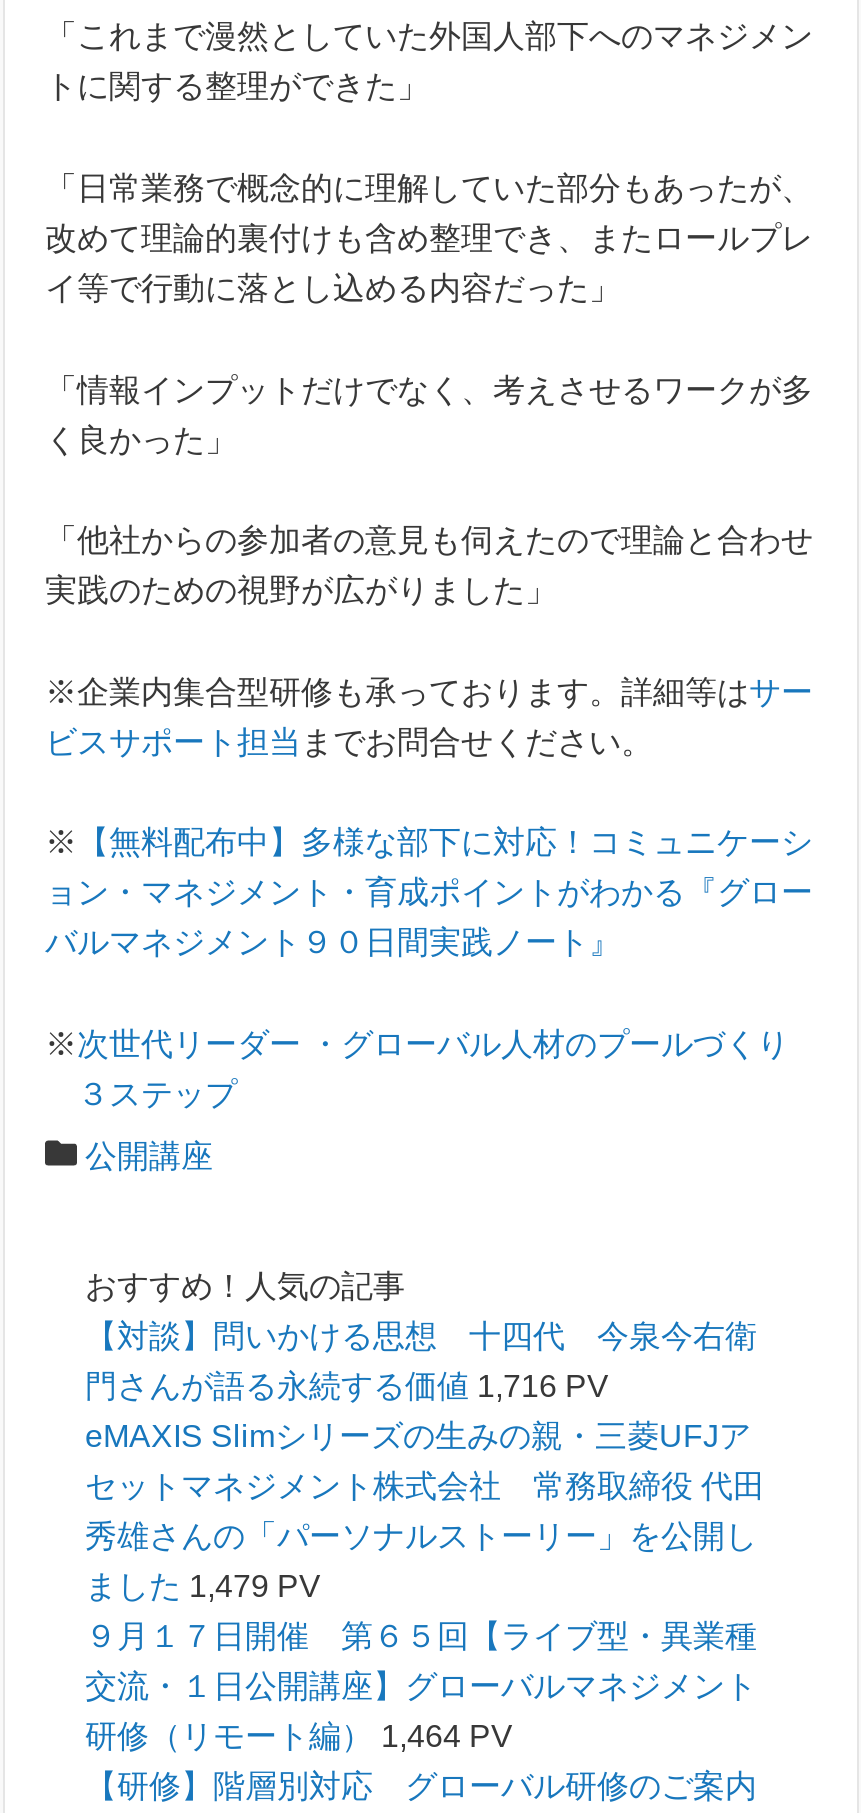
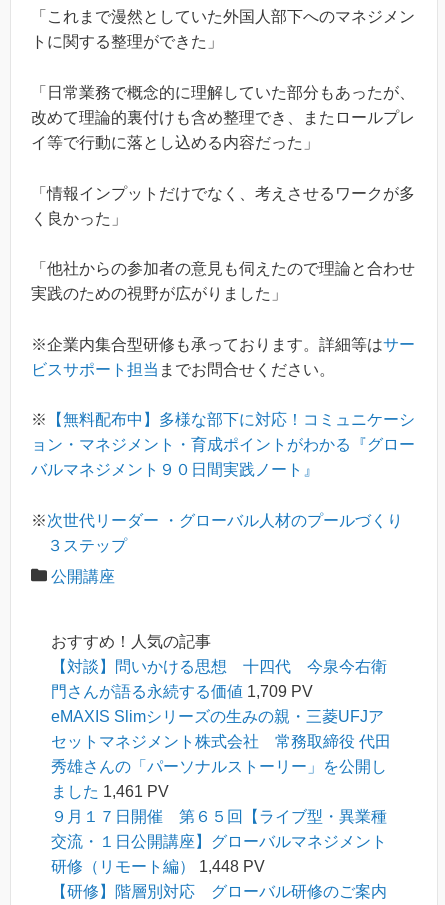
[85,1368,609,1402] 門さんが語る永続する価値1,716 PV -> [51,682,313,699] 門さんが語る永続する価値1,709 PV
[85,1568,321,1602] ました1,479 PV -> [51,782,169,799] ました1,461 PV
[85,1718,513,1752] 研修（リモート編）1,464 PV -> [51,857,265,874] 研修（リモート編）1,448 PV

